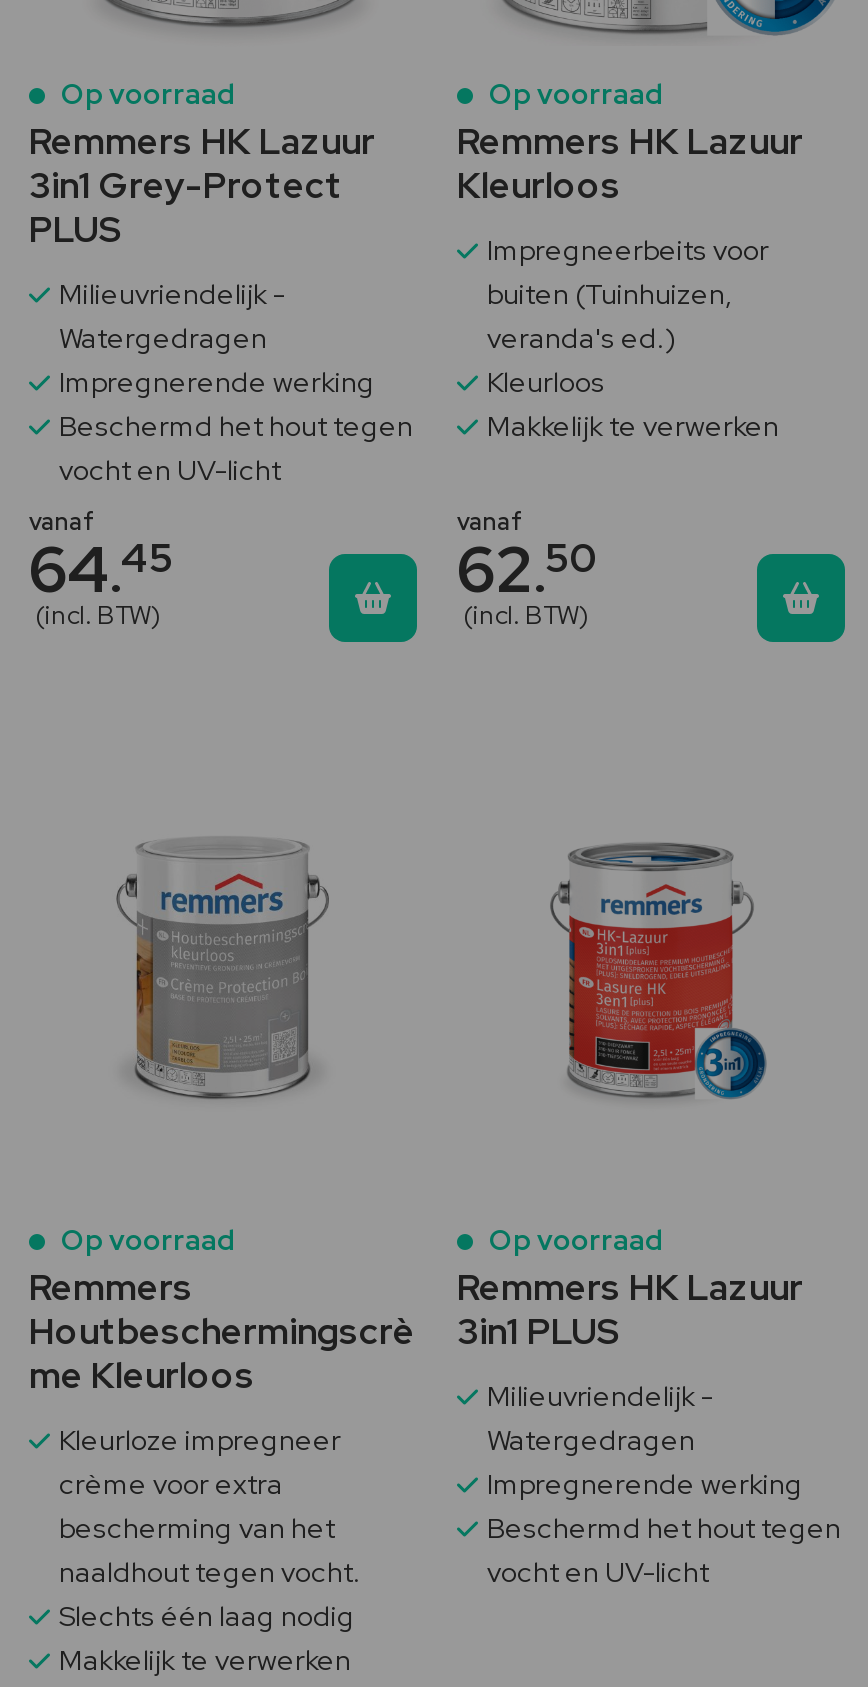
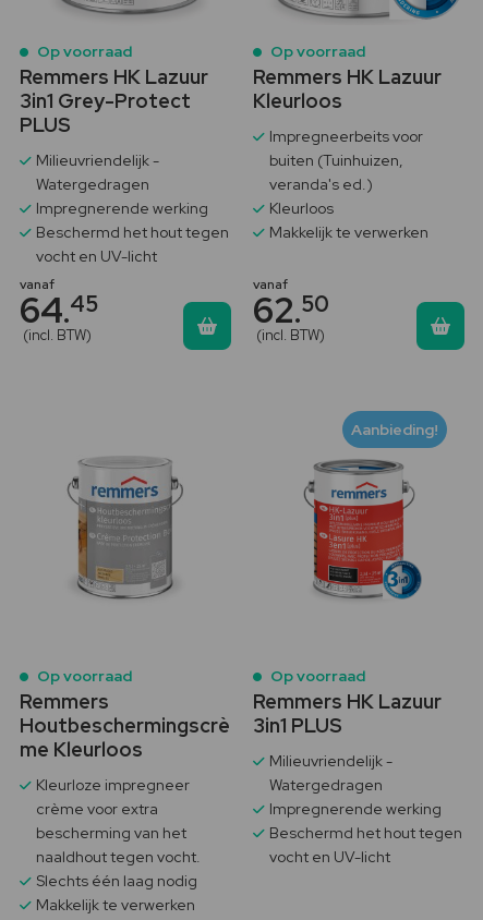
none -> [351,419,438,439] Aanbieding!

